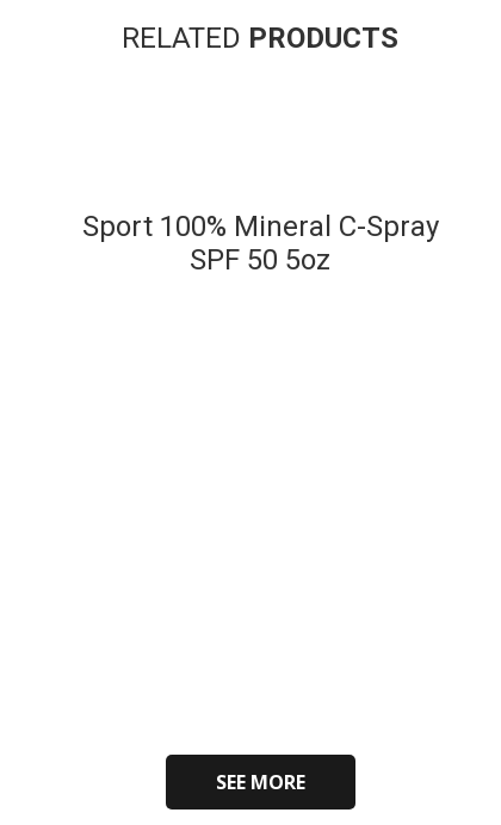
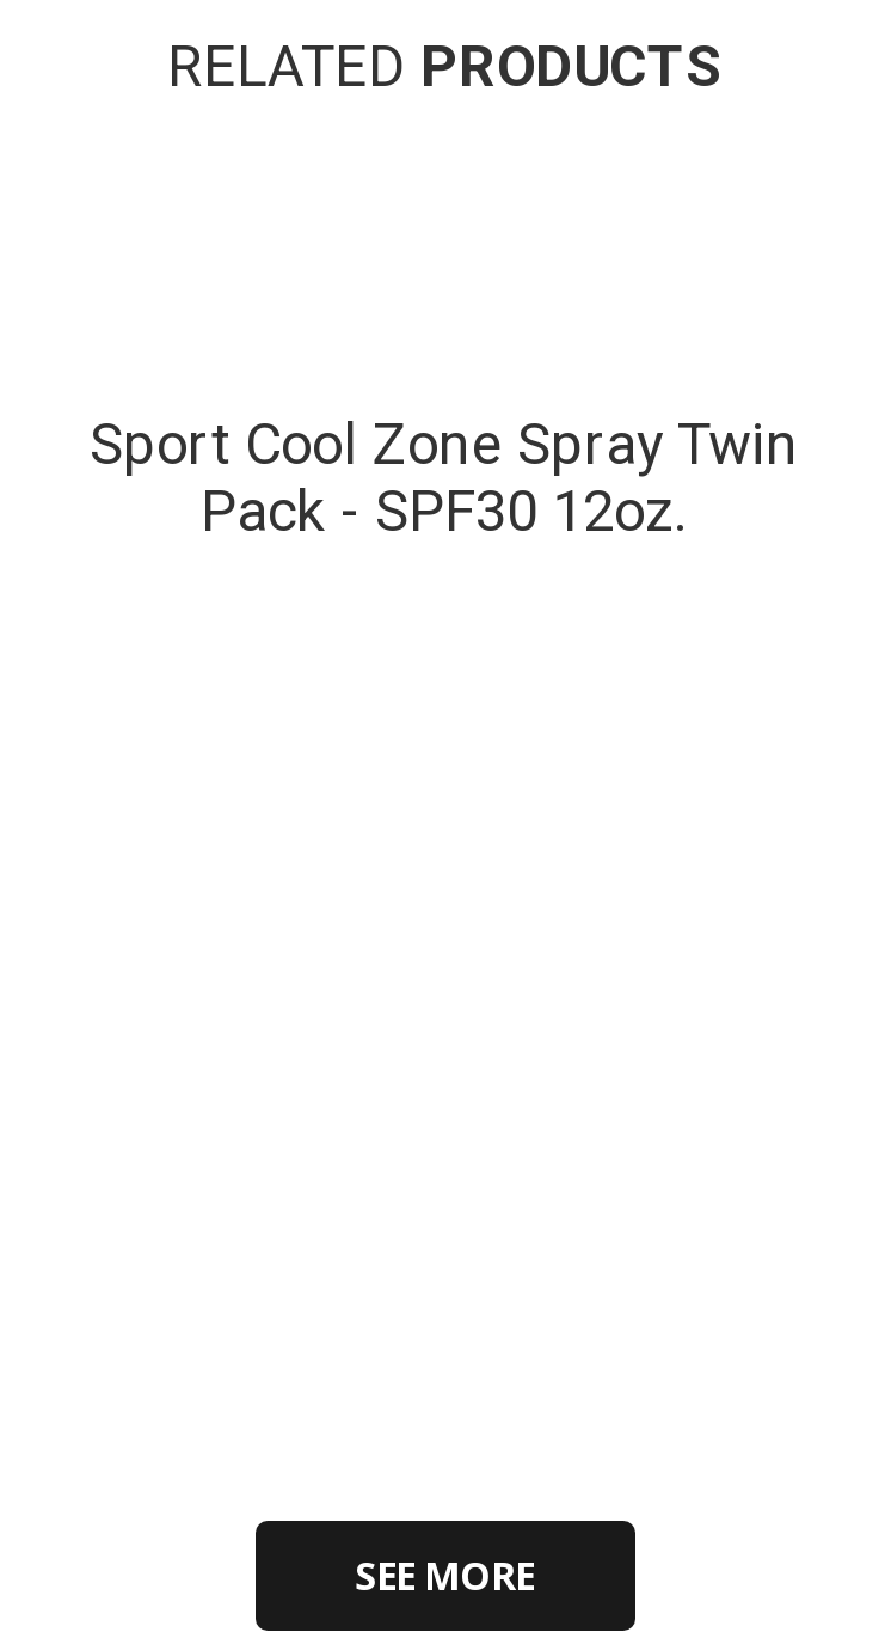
[82,210,438,277] Sport 100% Mineral C-Spray | SPF 50 5oz -> [90,411,799,545] Sport Cool Zone Spray Twin | Pack - SPF30 12oz.

